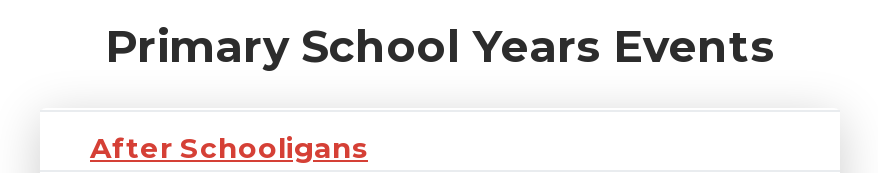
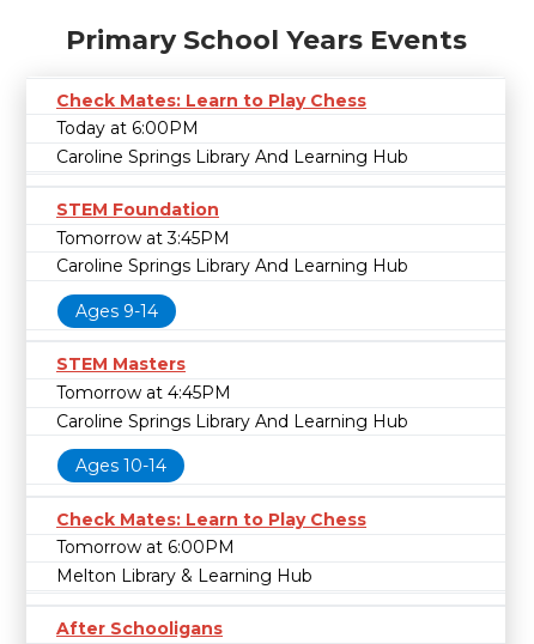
none -> [56,89,408,586] Check Mates: Learn to Play Chess | Today at 6:00PM | Caroline Springs Library And Learning Hub | STEM Foundation | Tomorrow at 3:45PM | Caroline Springs Library And Learning Hub | Ages 9-14 | STEM Masters | Tomorrow at 4:45PM | Caroline Springs Library And Learning Hub | Ages 10-14 | Check Mates: Learn to Play Chess | Tomorrow at 6:00PM | Melton Library & Learning Hub

